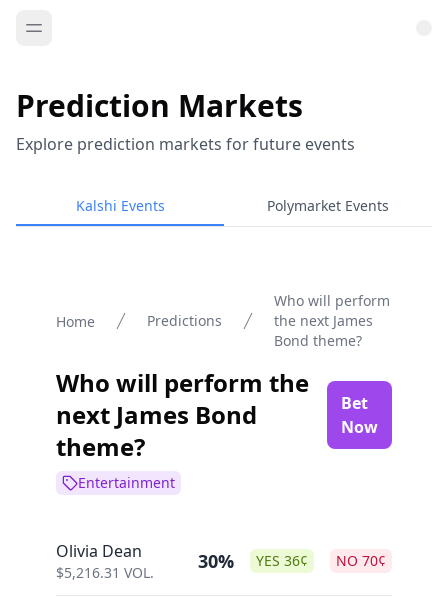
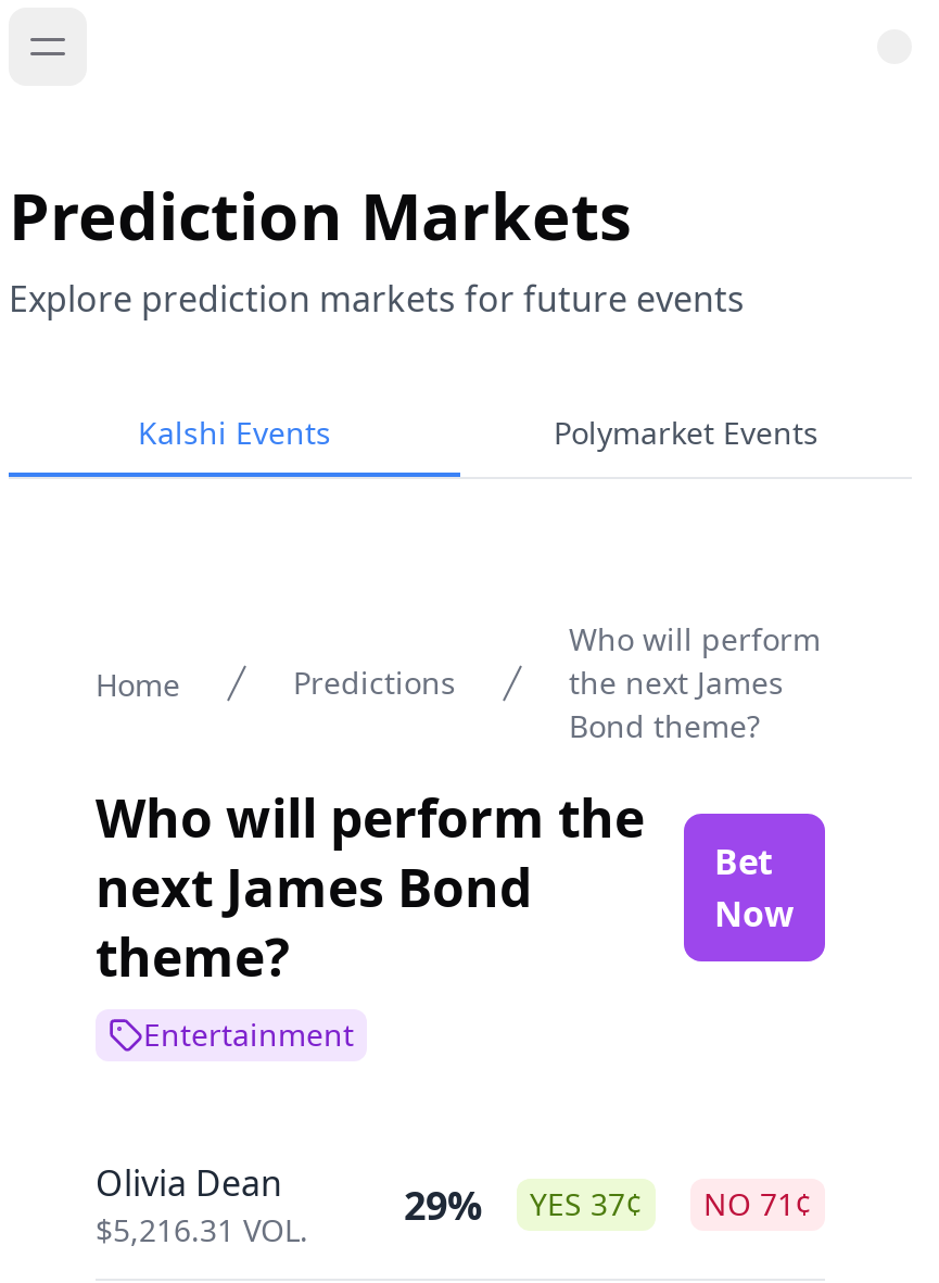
[198,549,234,573] 30% -> [404,1179,482,1231] 29%
[256,551,308,570] YES 36¢ -> [530,1183,643,1224] YES 37¢
[336,551,386,570] NO 70 ¢ -> [703,1183,812,1224] NO 71 ¢

